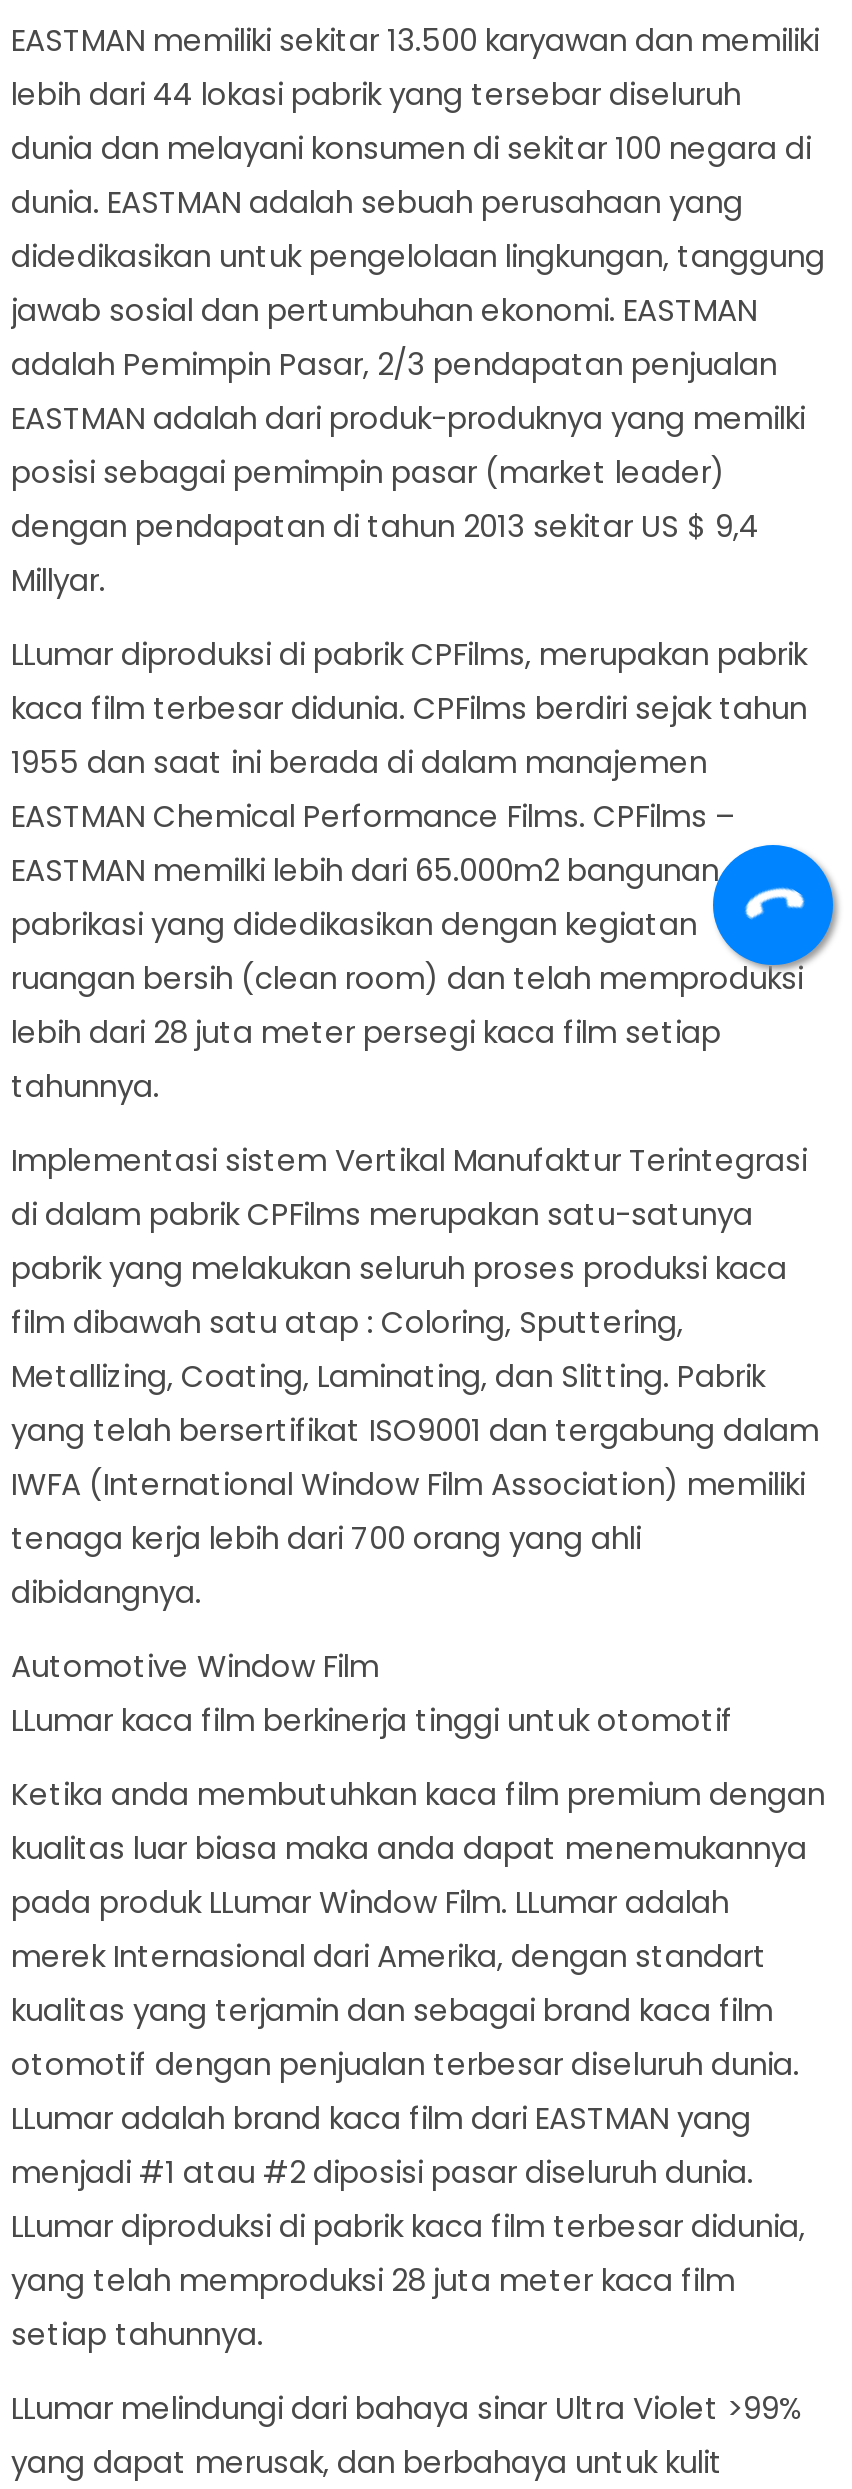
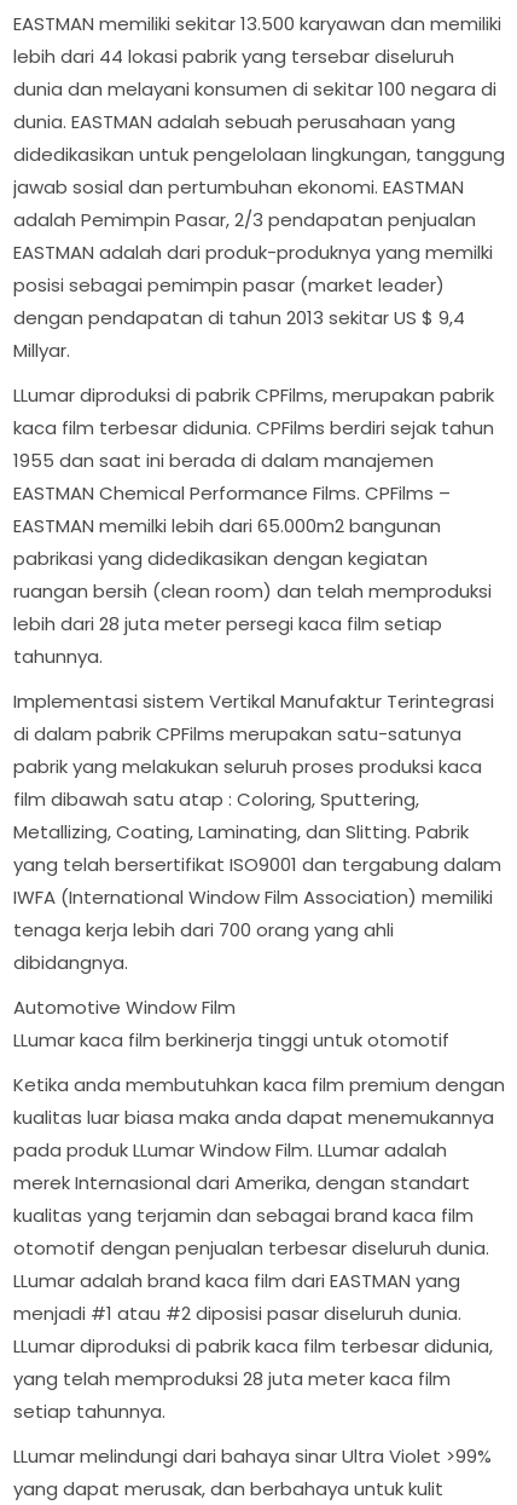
[709,841,841,963] [image] -> none

